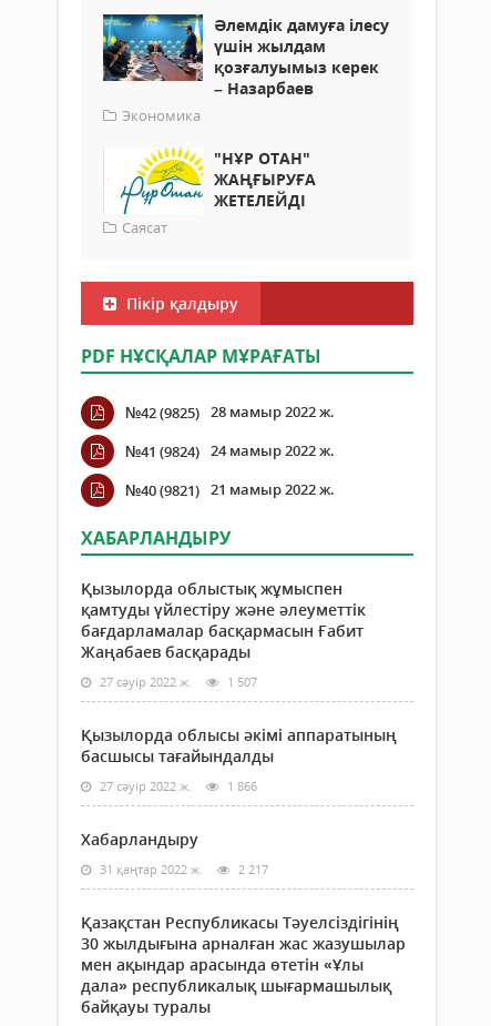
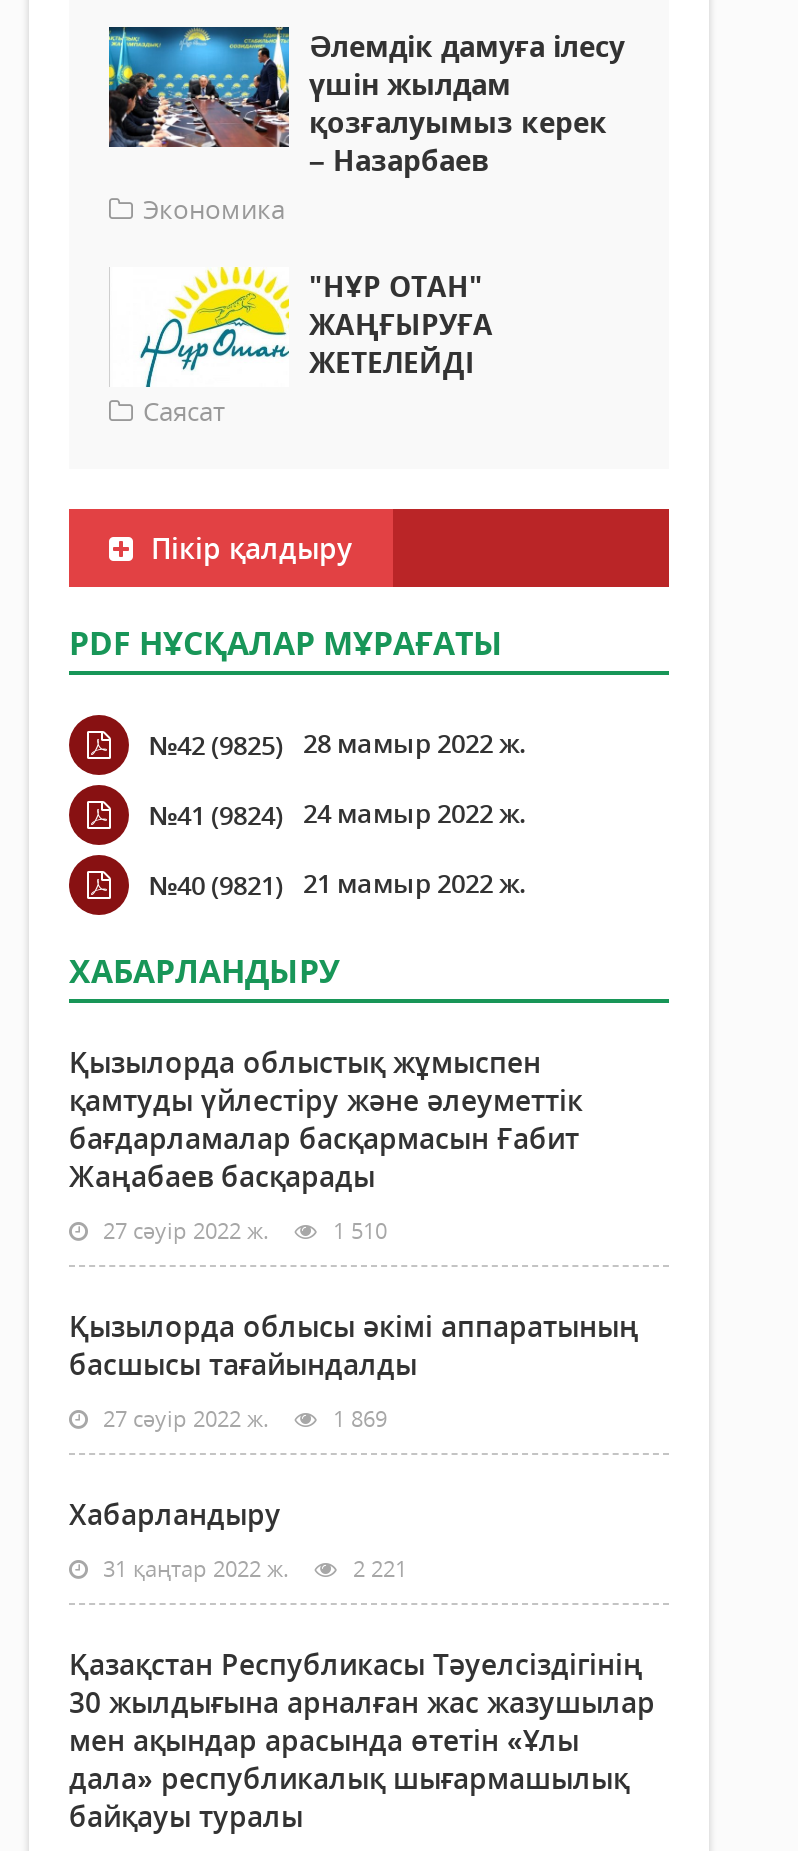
[96,673,257,690] 27 сәуір 2022 ж. 1 507 -> [97,1215,387,1245] 27 сәуір 2022 ж. 1 510
[96,778,257,794] 27 сәуір 2022 ж. 1 866 -> [97,1403,387,1433] 27 сәуір 2022 ж. 1 869
[96,861,268,877] 31 қаңтар 2022 ж. 2 217 -> [97,1553,407,1583] 31 қаңтар 2022 ж. 2 221

